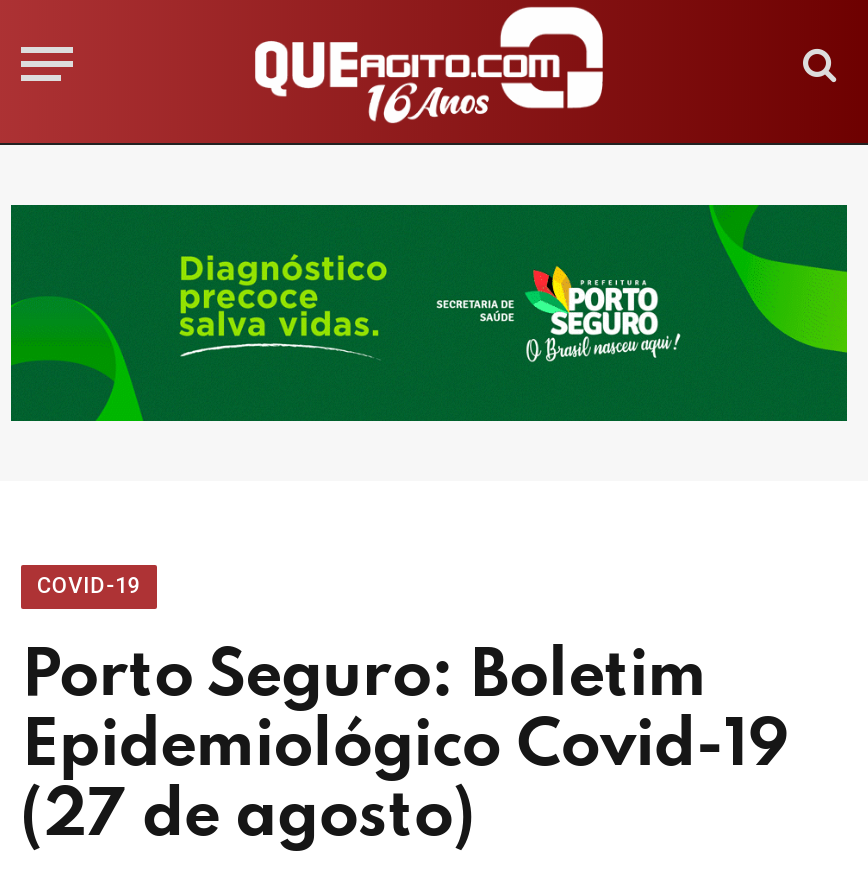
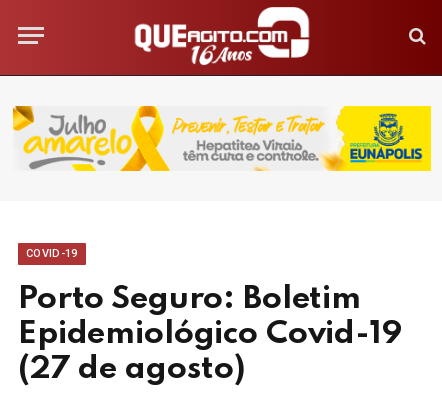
[9,203,849,423] [image] -> [12,105,432,172] [image]

